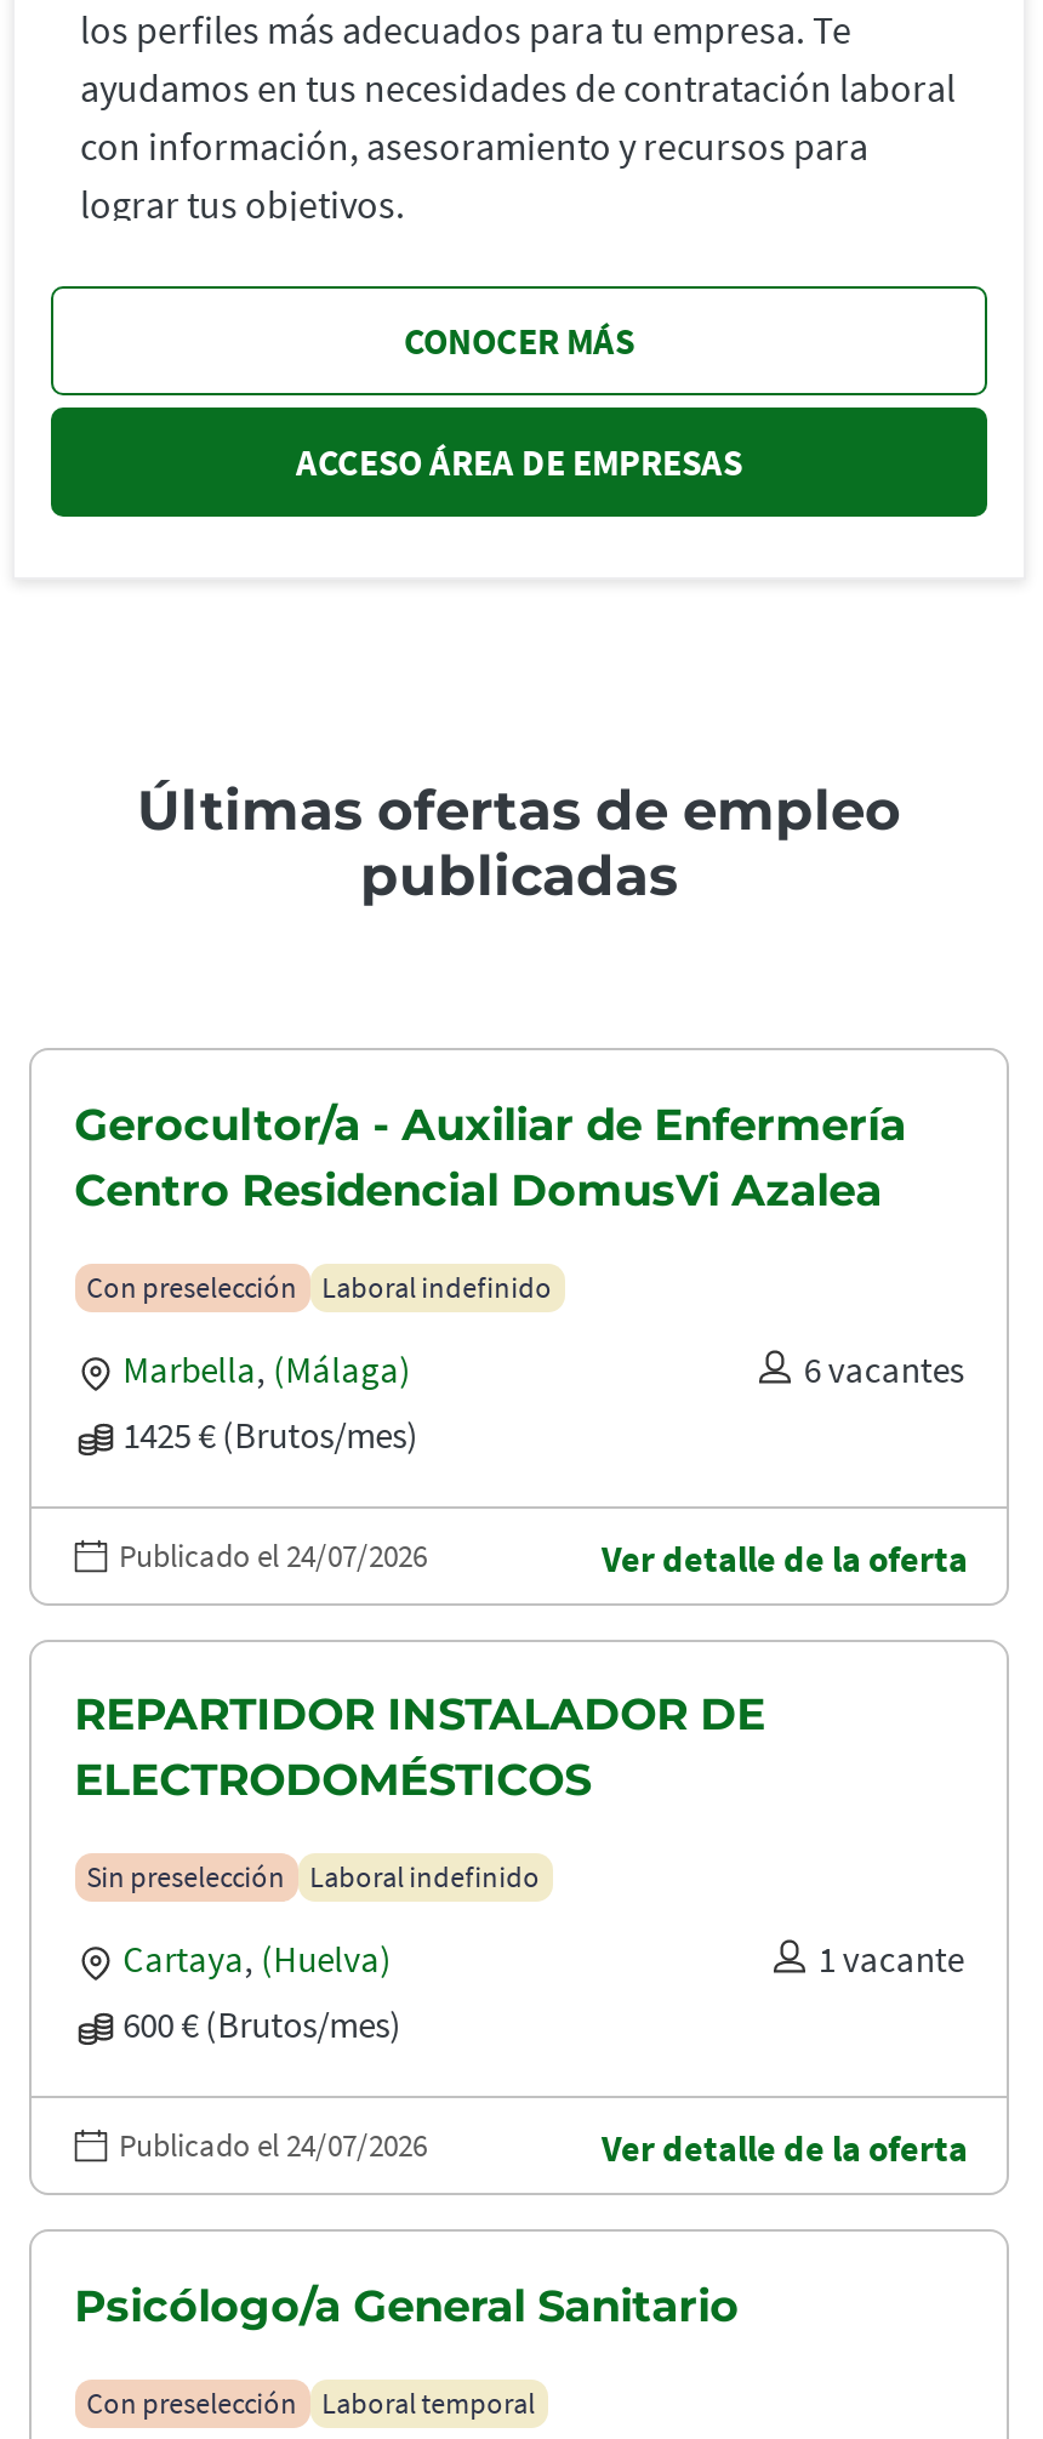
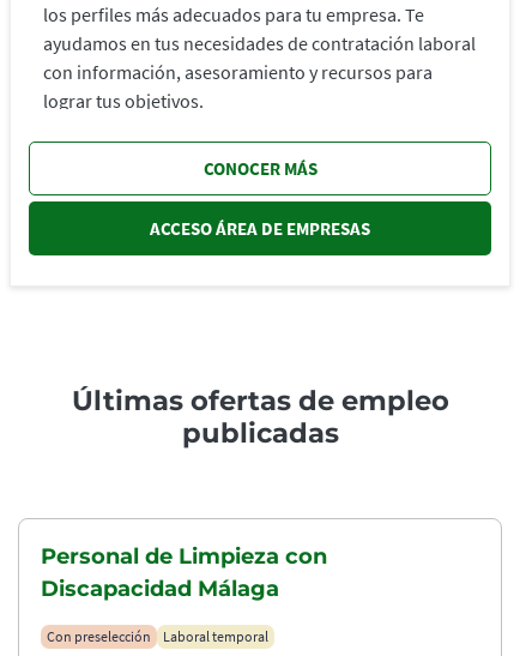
[74,1098,968,2333] Gerocultor/a - Auxiliar de Enfermería | Centro Residencial DomusVi Azalea | Con preselección | Laboral indefinido | Marbella, (Málaga) | 6 vacantes | 1425 € (Brutos/mes) | Publicado el 24/07/2026 | Ver detalle de la oferta | REPARTIDOR INSTALADOR DE | ELECTRODOMÉSTICOS | Sin preselección | Laboral indefinido | Cartaya, (Huelva) | 1 vacante | 600 € (Brutos/mes) | Publicado el 24/07/2026 | Ver detalle de la oferta | Psicólogo/a General Sanitario -> [40,543,327,602] Personal de Limpieza con | Discapacidad Málaga

